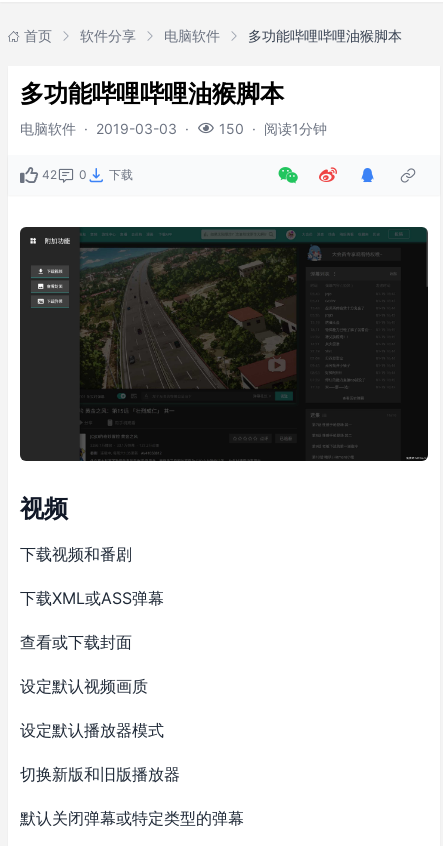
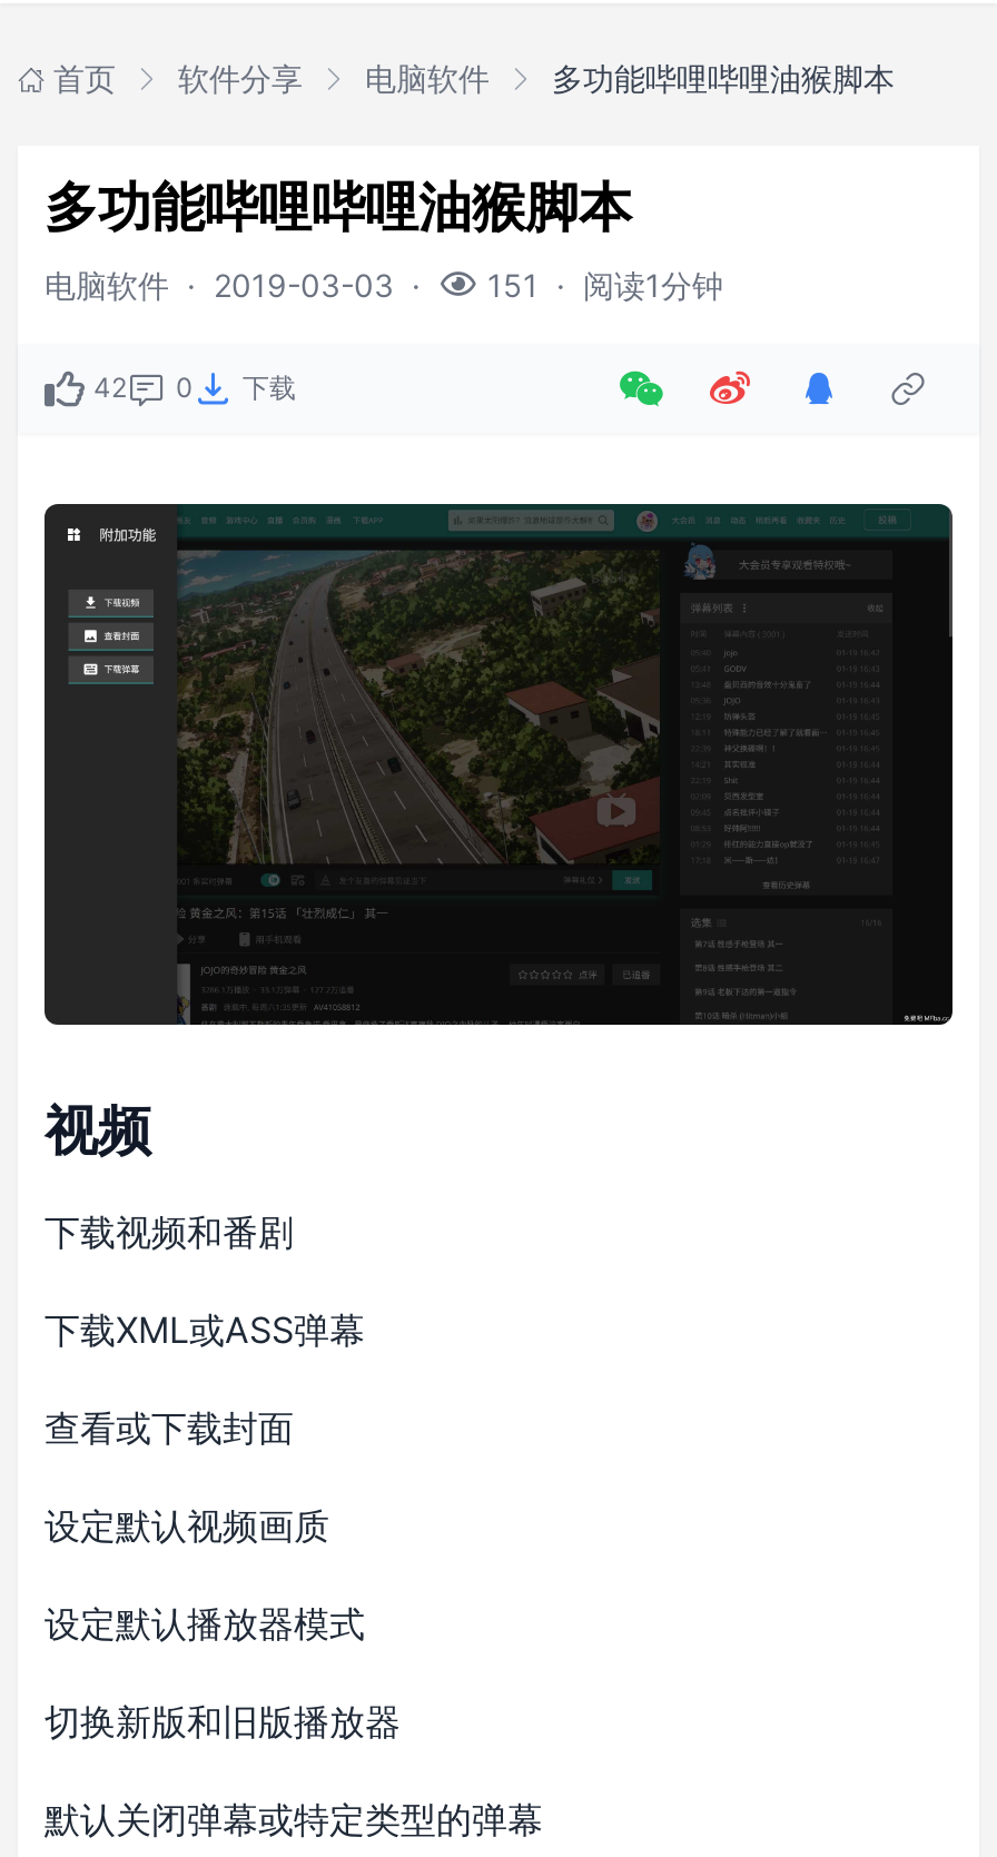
[20,119,327,137] 电脑软件 · 2019-03-03 · 150 · 阅读1分钟 -> [45,265,723,304] 电脑软件 · 2019-03-03 · 151 · 阅读1分钟

